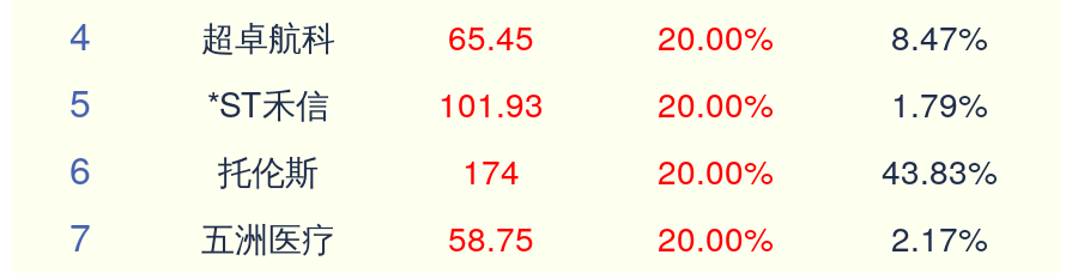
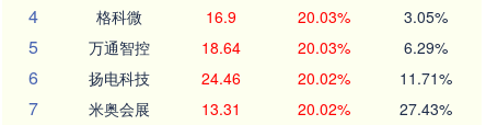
[201,11,987,59] 超卓航科 | 65.45 | 20.00% | 8.47% -> [96,5,448,27] 格科微 | 16.9 | 20.03% | 3.05%
[207,79,987,126] *ST禾信 | 101.93 | 20.00% | 1.79% -> [89,36,448,58] 万通智控 | 18.64 | 20.03% | 6.29%
[218,146,997,193] 托伦斯 | 174 | 20.00% | 43.83% -> [89,67,452,89] 扬电科技 | 24.46 | 20.02% | 11.71%
[201,213,987,261] 五洲医疗 | 58.75 | 20.00% | 2.17% -> [89,97,452,119] 米奥会展 | 13.31 | 20.02% | 27.43%

